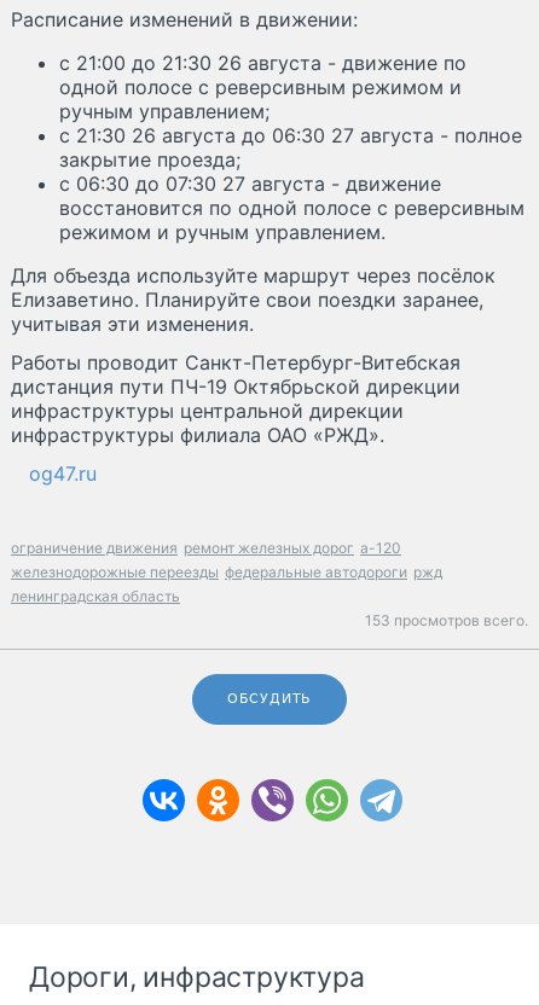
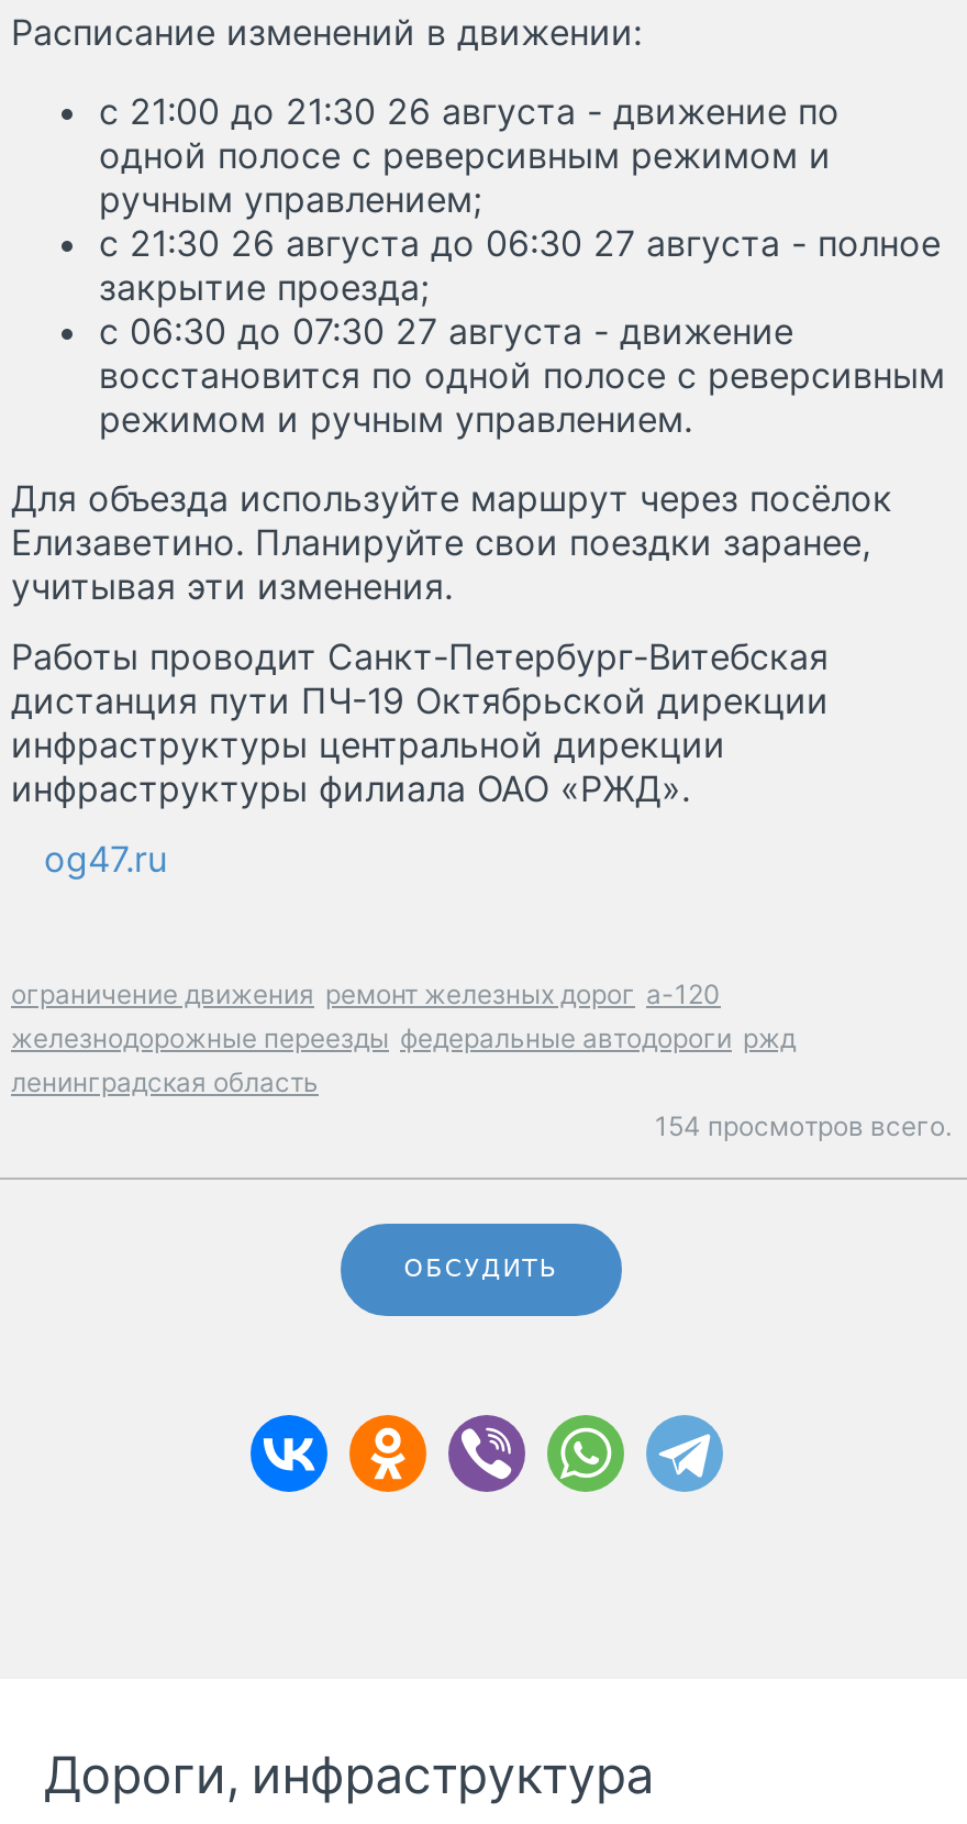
[365,611,528,629] 153 просмотров всего. -> [655,1110,952,1143] 154 просмотров всего.

